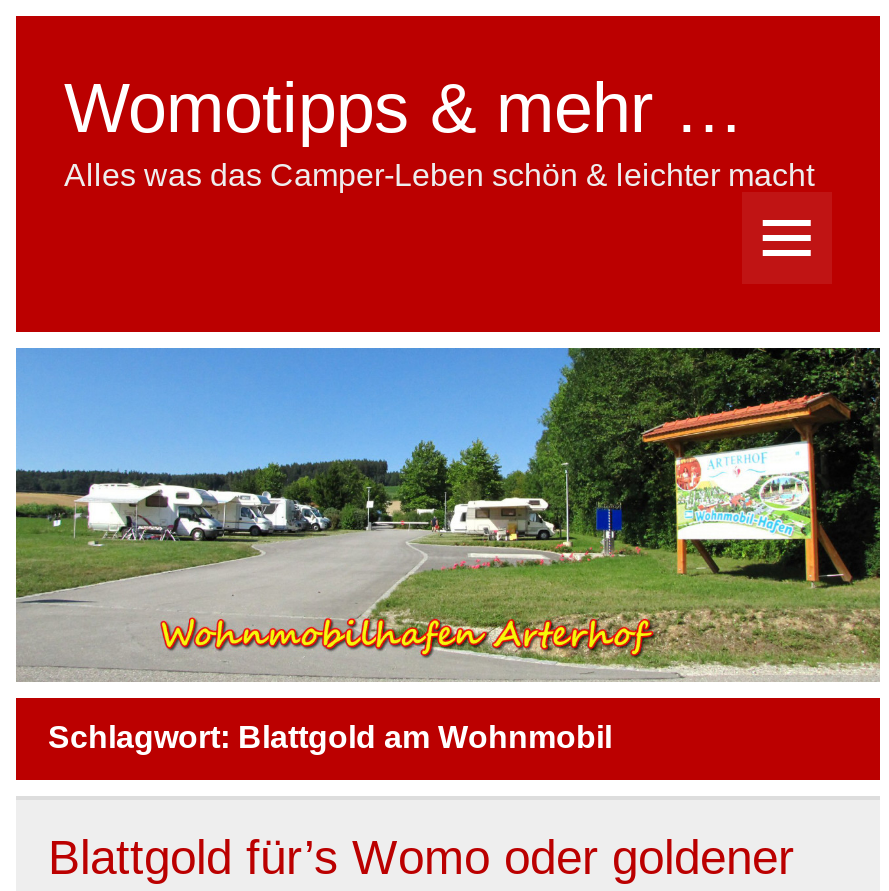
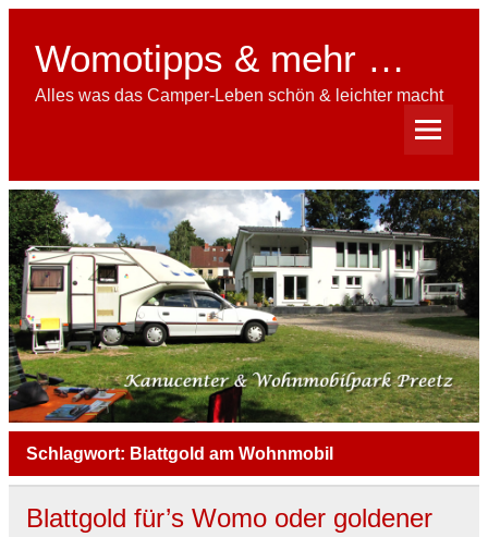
[14,346,880,682] [image] -> [8,188,479,424] [image]

